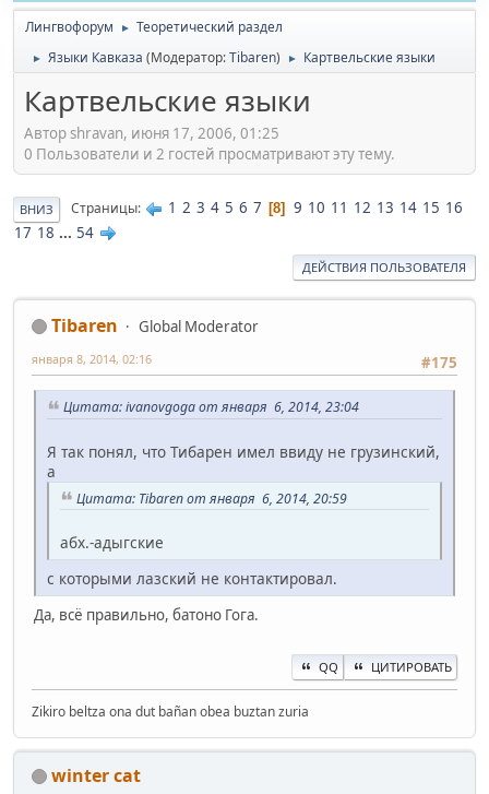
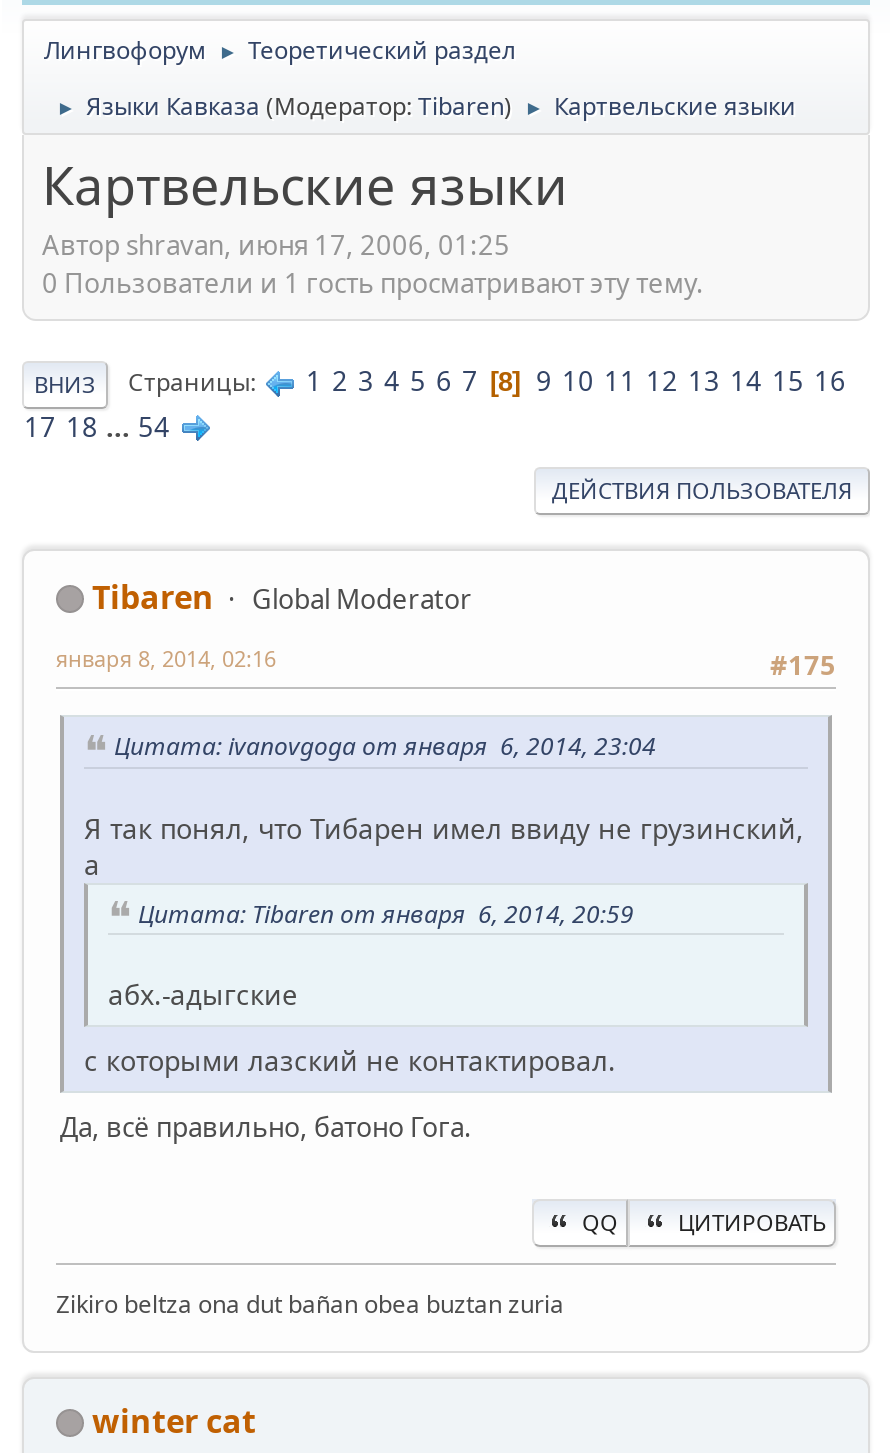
[24,144,395,163] 0 Пользователи и 2 гостей просматривают эту тему. -> [42,264,704,300] 0 Пользователи и 1 гость просматривают эту тему.

